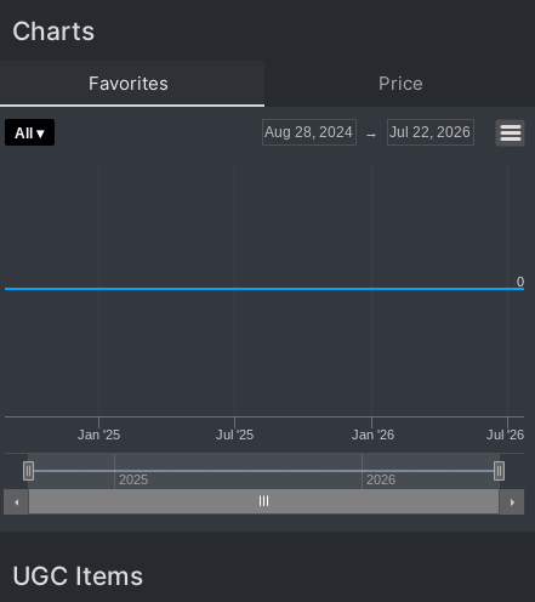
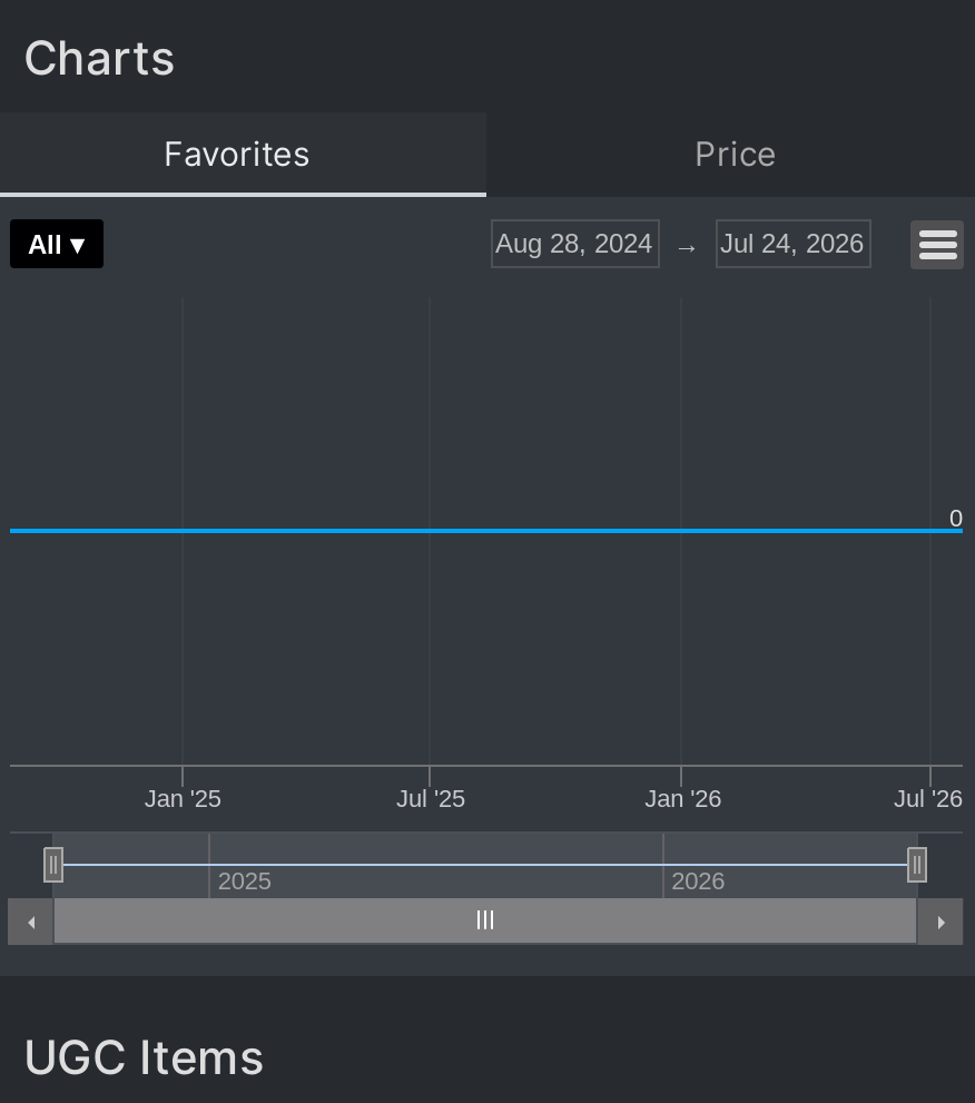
[389,123,471,140] Jul 22, 2026 -> [720,228,864,258] Jul 24, 2026

